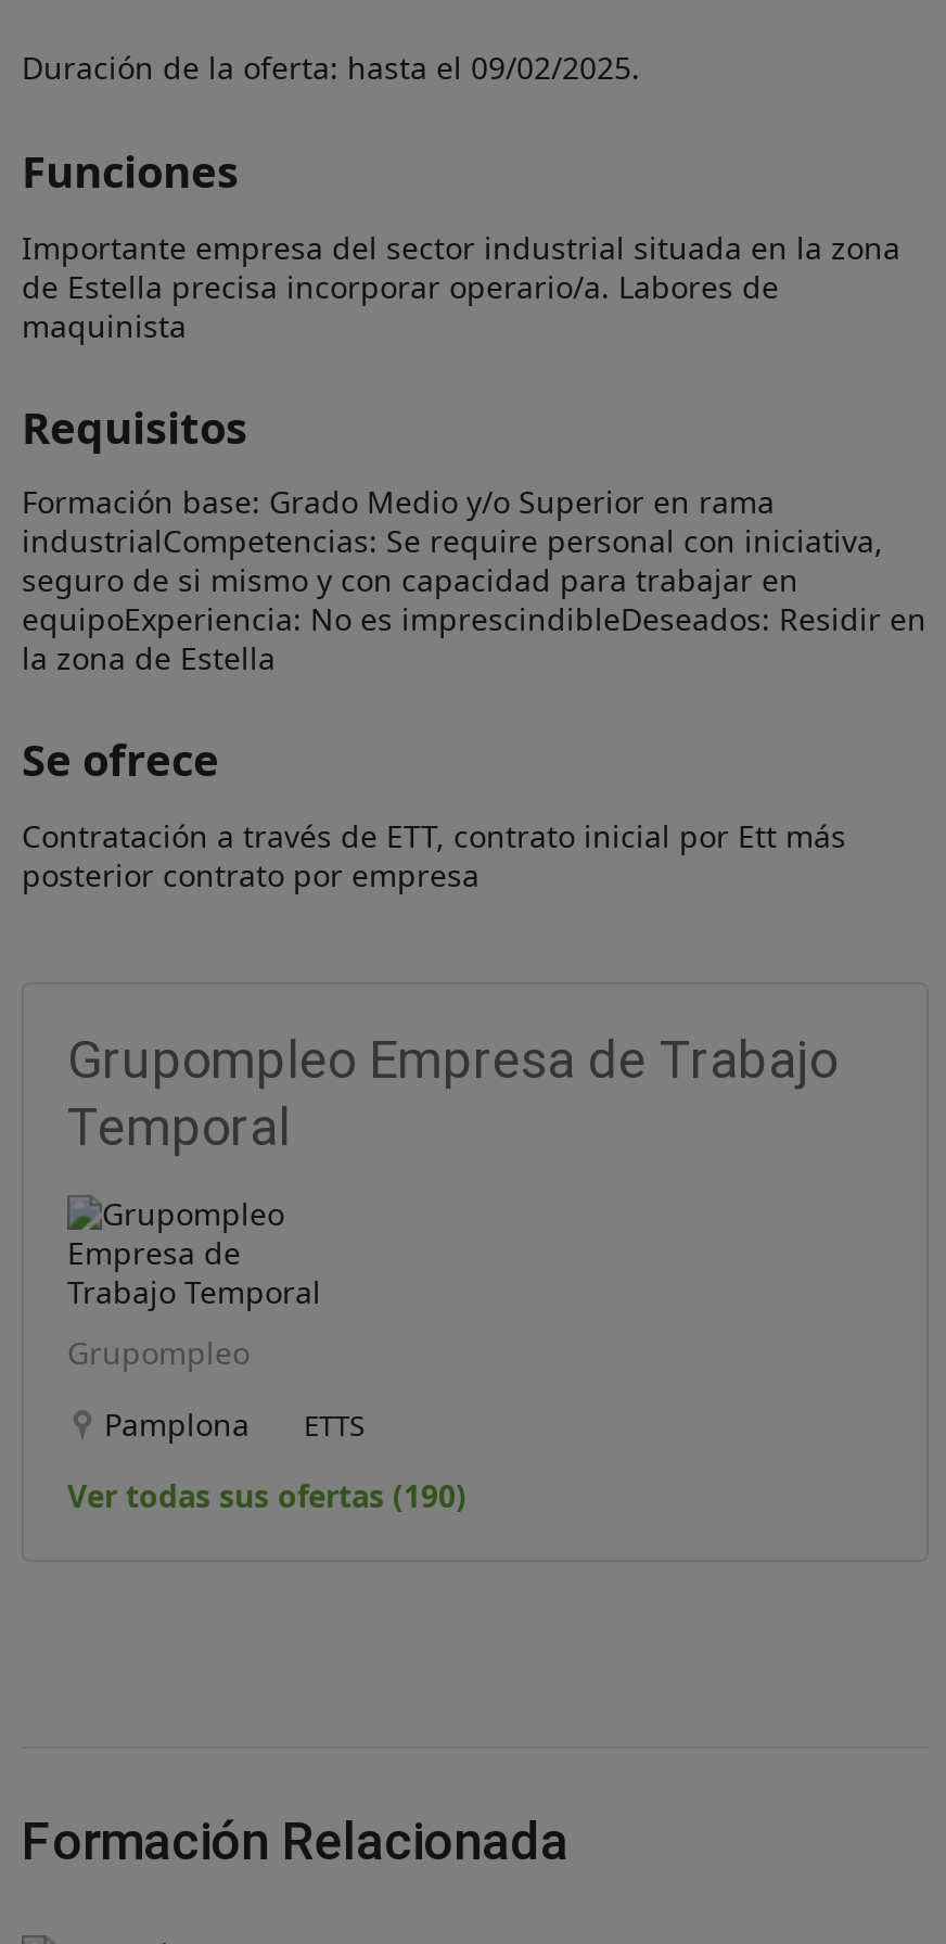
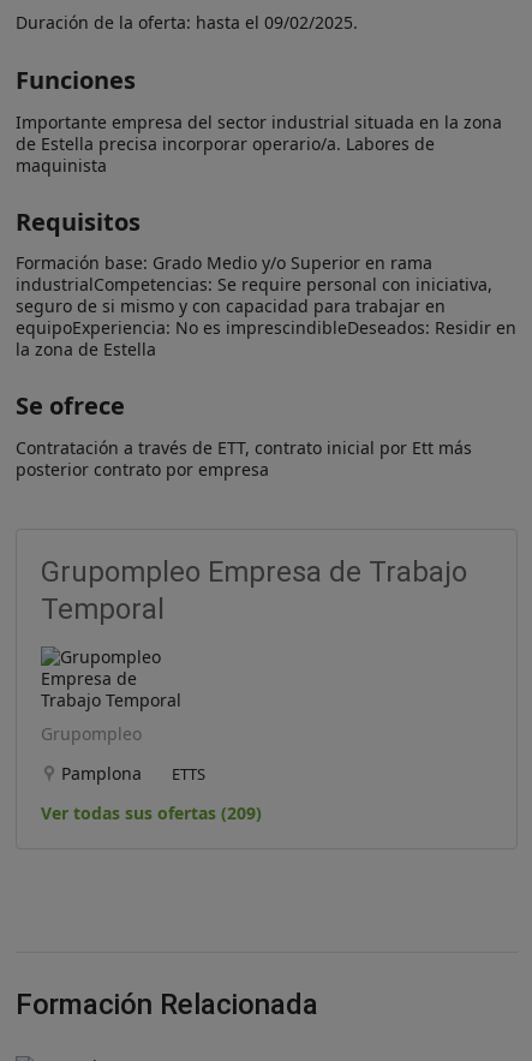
[67,1475,466,1516] Ver todas sus ofertas (190) -> [41,801,262,824] Ver todas sus ofertas (209)

